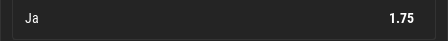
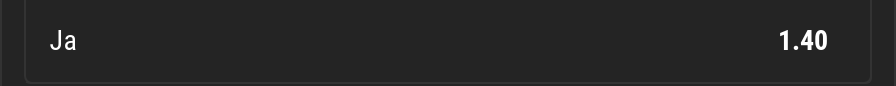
[389,10,414,26] 1.75 -> [778,25,828,57] 1.40

